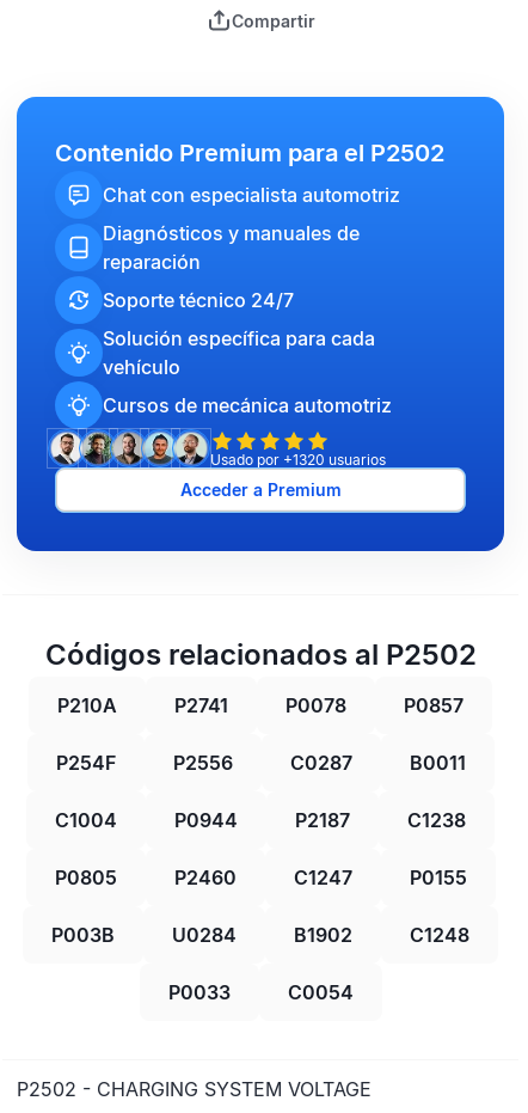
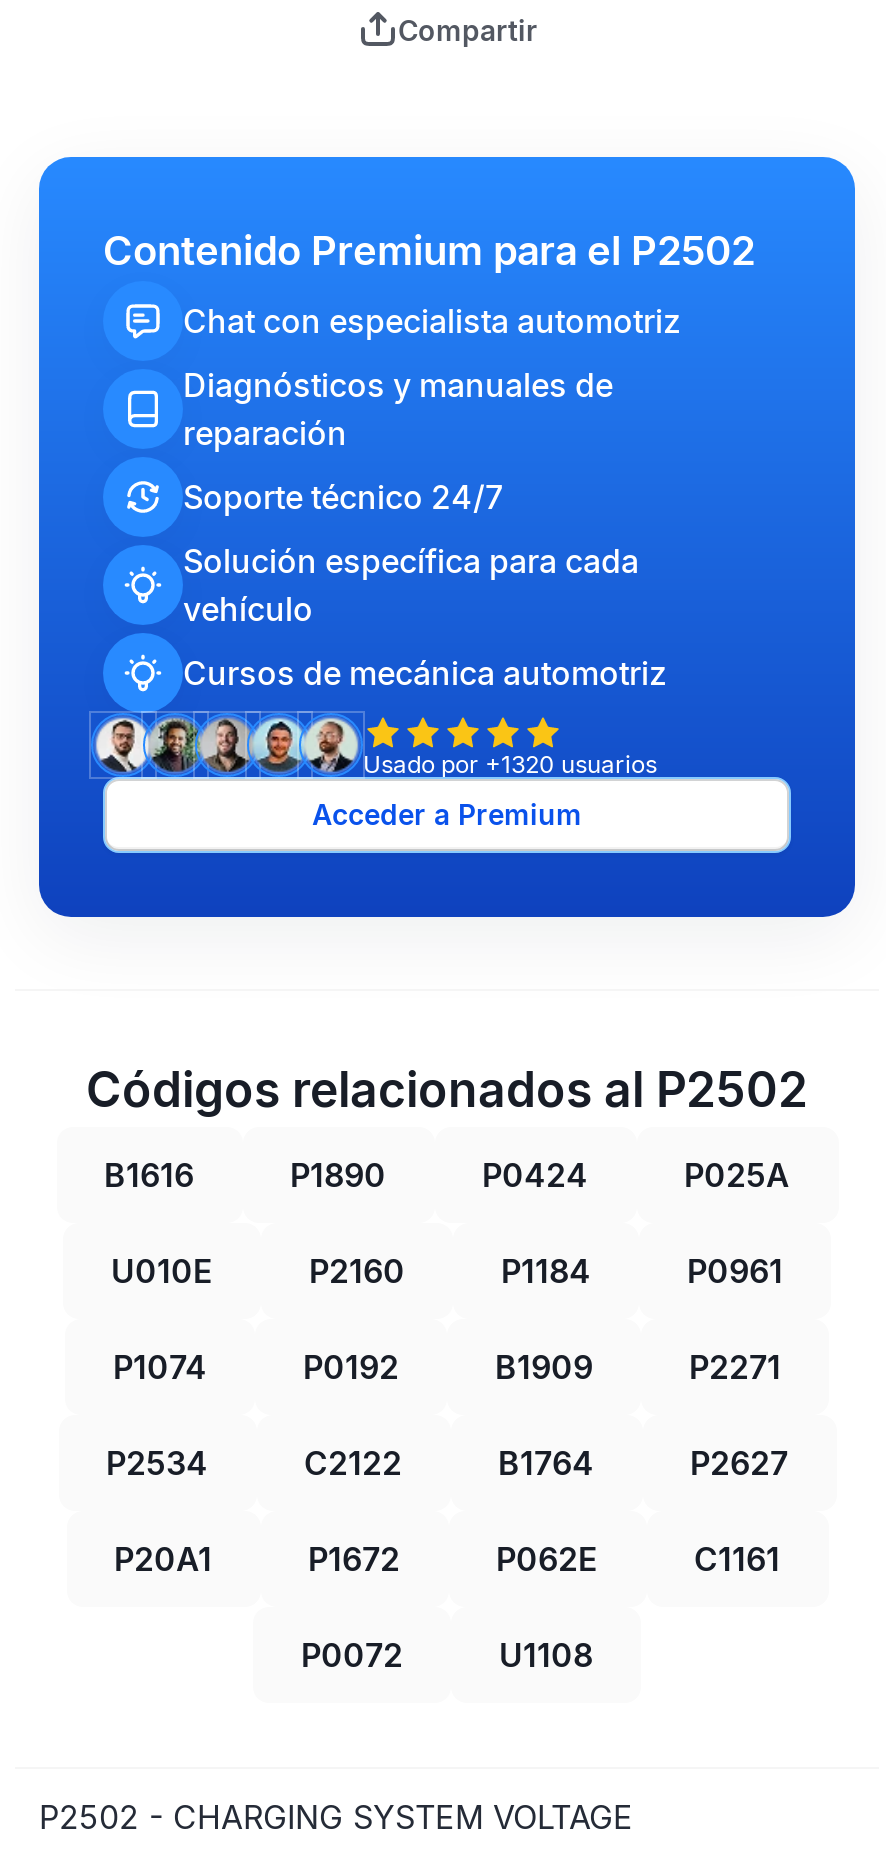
[57,693,463,717] P210A | P2741 | P0078 | P0857 -> [104,1155,790,1195] B1616 | P1890 | P0424 | P025A
[56,751,465,775] P254F | P2556 | C0287 | B0011 -> [111,1251,783,1291] U010E | P2160 | P1184 | P0961
[55,808,466,832] C1004 | P0944 | P2187 | C1238 -> [113,1347,781,1387] P1074 | P0192 | B1909 | P2271
[54,866,466,889] P0805 | P2460 | C1247 | P0155 -> [106,1443,788,1483] P2534 | C2122 | B1764 | P2627
[51,923,469,947] P003B | U0284 | B1902 | C1248 -> [114,1539,780,1579] P20A1 | P1672 | P062E | C1161
[168,980,353,1004] P0033 | C0054 -> [301,1635,593,1675] P0072 | U1108

